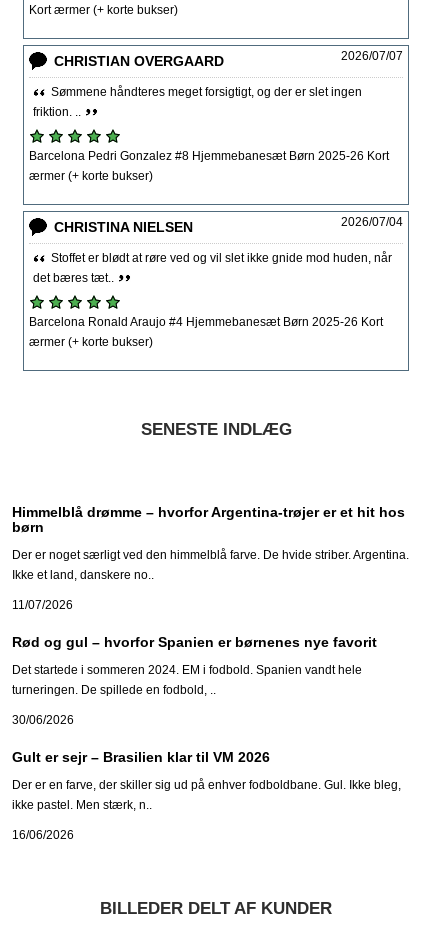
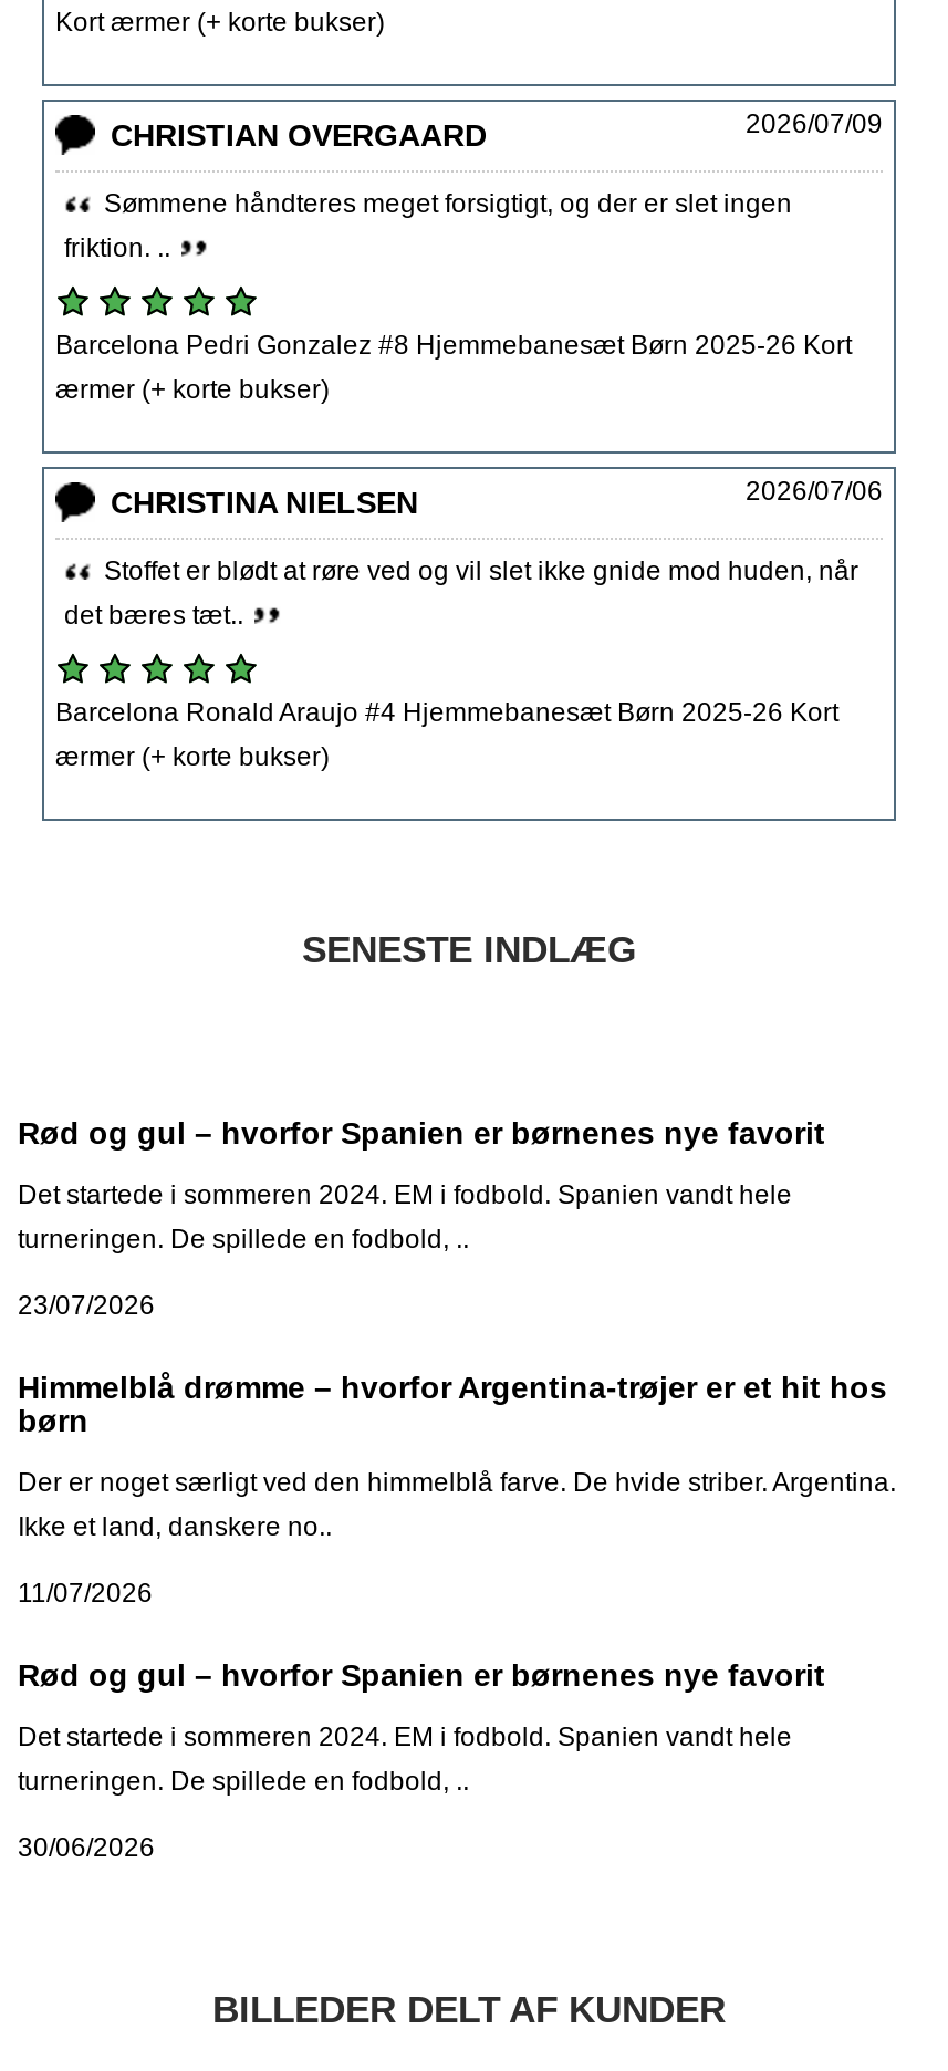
[341,49,403,63] 2026/07/07 -> [746,109,883,140] 2026/07/09
[341,215,403,229] 2026/07/04 -> [746,477,883,508] 2026/07/06
none -> [18,1116,825,1322] Rød og gul – hvorfor Spanien er børnenes nye favorit | Det startede i sommeren 2024. EM i fodbold. Spanien vandt hele | turneringen. De spillede en fodbold, .. | 23/07/2026
moved [12,504,409,727] -> [18,1370,896,1864]: Himmelblå drømme – hvorfor Argentina-trøjer er et hit hos | børn | Der er noget særligt ved den himmelblå farve. De hvide striber. Argentina. | ... | turneringen. De spillede en fodbold, .. | 30/06/2026
[12,749,401,842] Gult er sejr – Brasilien klar til VM 2026 | Der er en farve, der skiller sig ud på enhver fodboldbane. Gul. Ikke bleg, | ikke pastel. Men stærk, n.. | 16/06/2026 -> none

